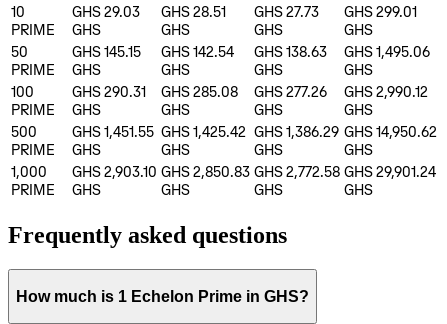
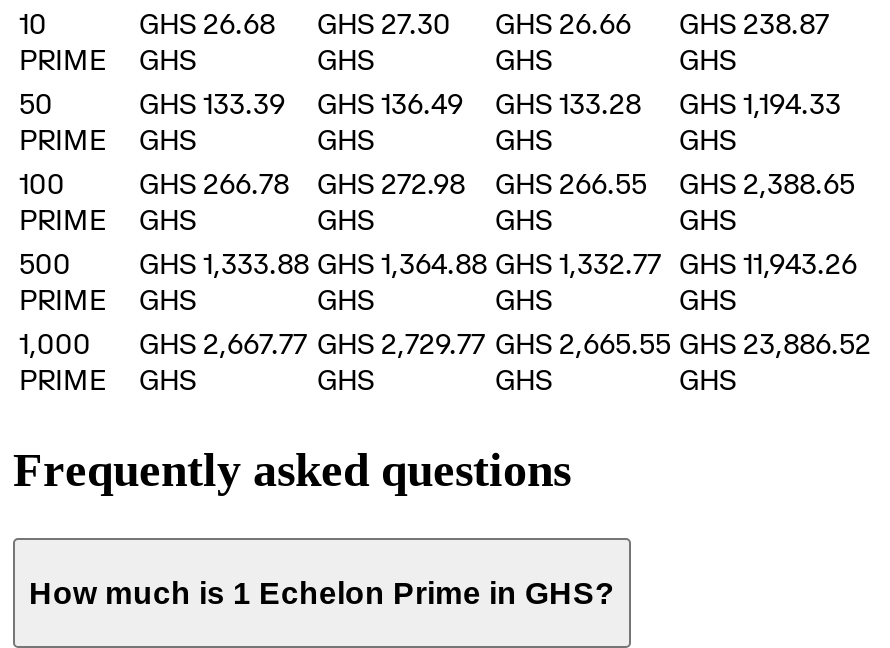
[72,3,140,21] GHS 29.03 -> [139,7,275,43] GHS 26.68
[161,3,226,21] GHS 28.51 -> [317,7,451,43] GHS 27.30
[254,3,319,21] GHS 27.73 -> [495,7,631,43] GHS 26.66
[344,3,417,21] GHS 299.01 -> [679,7,829,43] GHS 238.87
[72,43,141,61] GHS 145.15 -> [139,87,285,123] GHS 133.39
[161,43,234,61] GHS 142.54 -> [317,87,463,123] GHS 136.49
[254,43,327,61] GHS 138.63 -> [495,87,641,123] GHS 133.28
[344,43,430,61] GHS 1,495.06 -> [679,87,841,123] GHS 1,194.33
[72,83,146,101] GHS 290.31 -> [139,167,289,203] GHS 266.78
[161,83,238,101] GHS 285.08 -> [317,167,465,203] GHS 272.98
[254,83,327,101] GHS 277.26 -> [495,167,647,203] GHS 266.55
[344,83,428,101] GHS 2,990.12 -> [679,167,855,203] GHS 2,388.65
[72,123,154,141] GHS 1,451.55 -> [139,247,309,283] GHS 1,333.88
[161,123,246,141] GHS 1,425.42 -> [317,247,487,283] GHS 1,364.88
[254,123,339,141] GHS 1,386.29 -> [495,247,661,283] GHS 1,332.77
[344,123,437,141] GHS 14,950.62 -> [679,247,857,283] GHS 11,943.26
[72,163,157,181] GHS 2,903.10 -> [139,327,307,363] GHS 2,667.77
[161,163,250,181] GHS 2,850.83 -> [317,327,485,363] GHS 2,729.77
[254,163,340,181] GHS 2,772.58 -> [495,327,671,363] GHS 2,665.55
[344,163,436,181] GHS 29,901.24 -> [679,327,871,363] GHS 23,886.52

